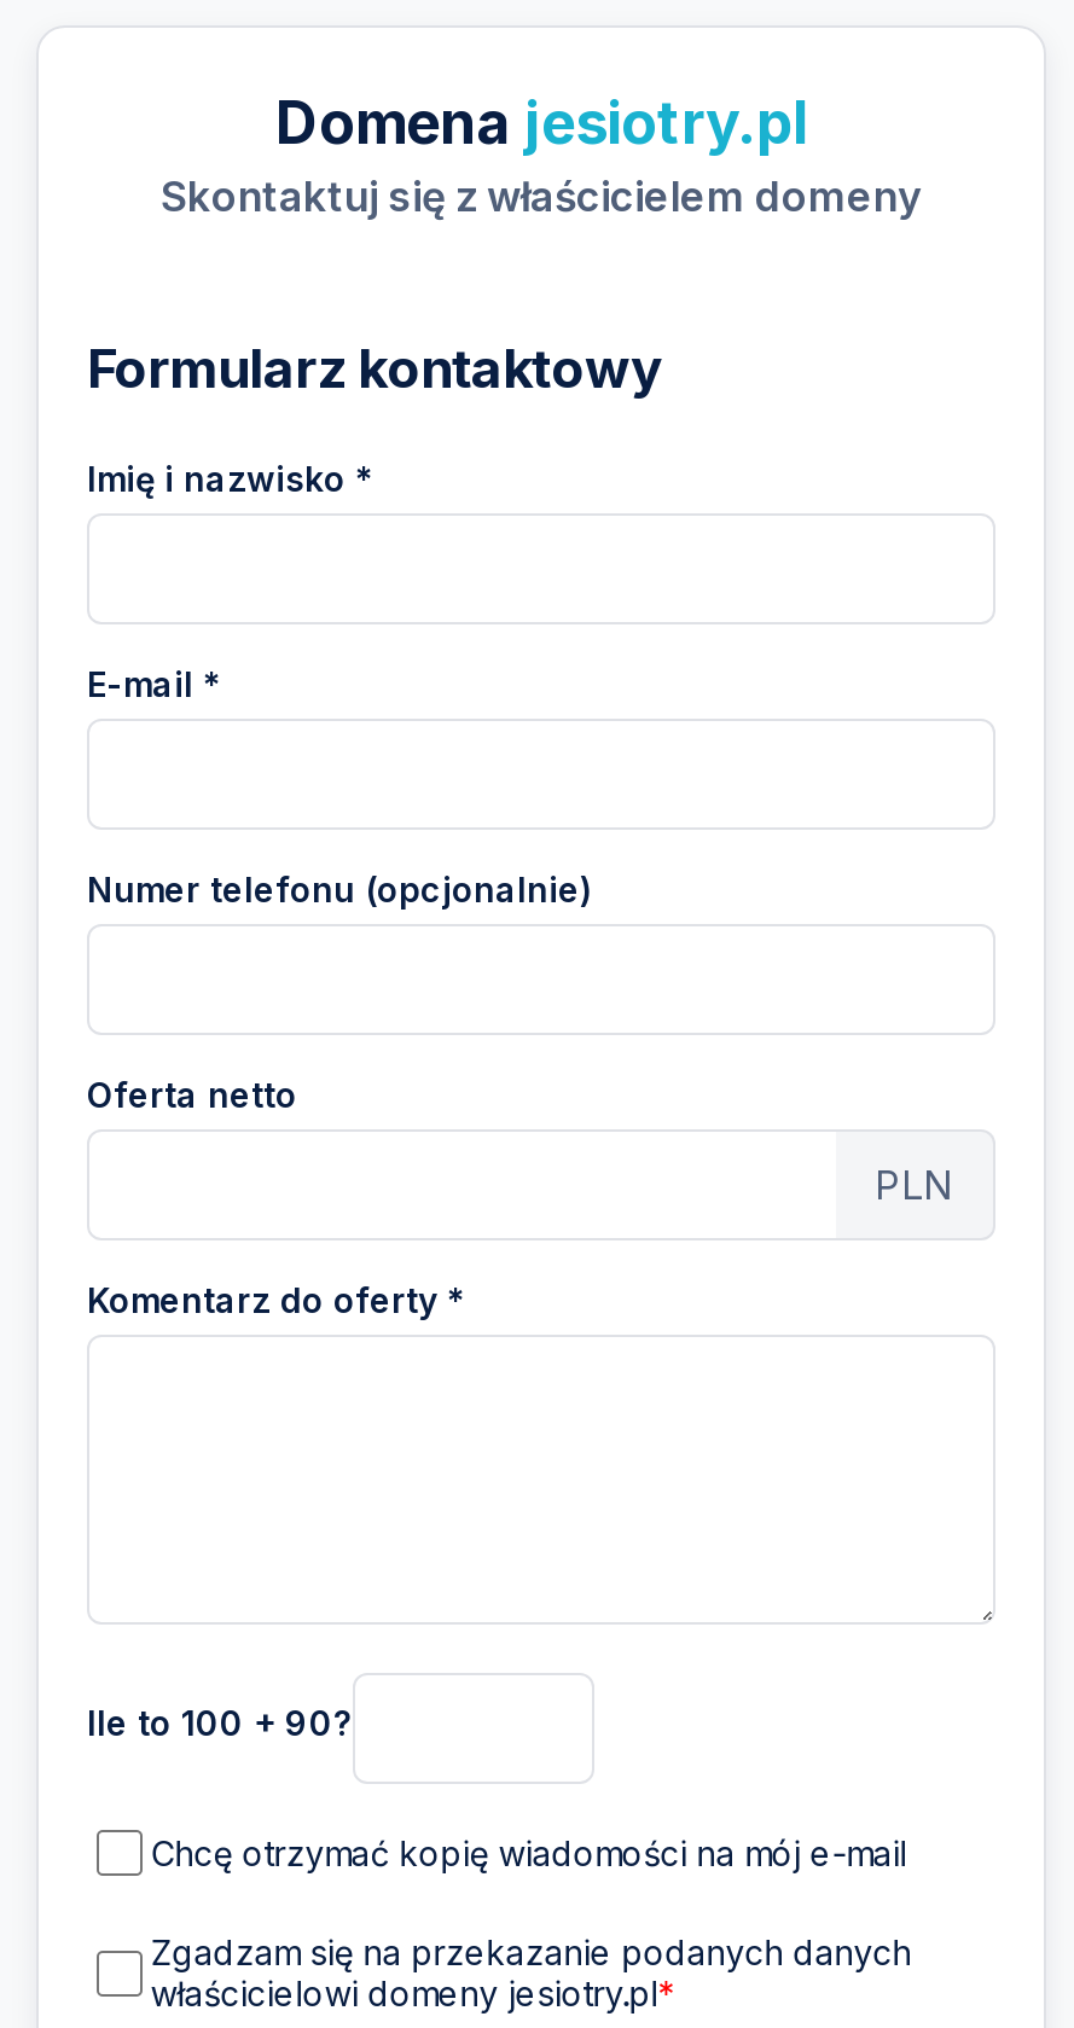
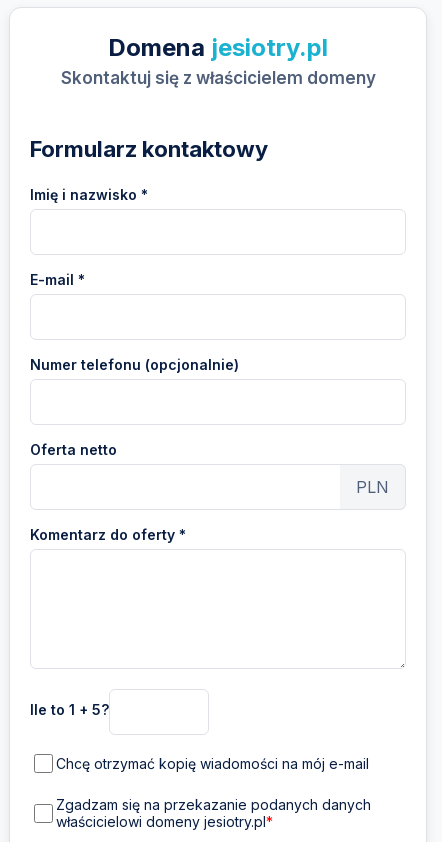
[87,1701,353,1742] Ile to 100 + 90? -> [30,700,109,717] Ile to 1 + 5?

